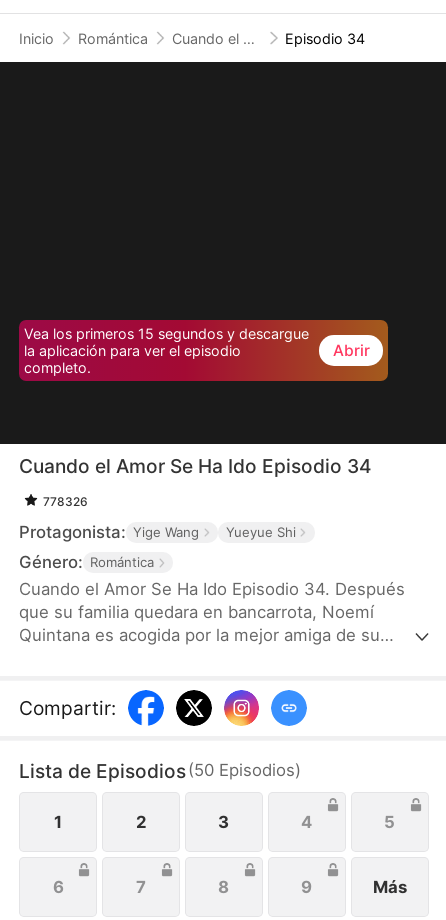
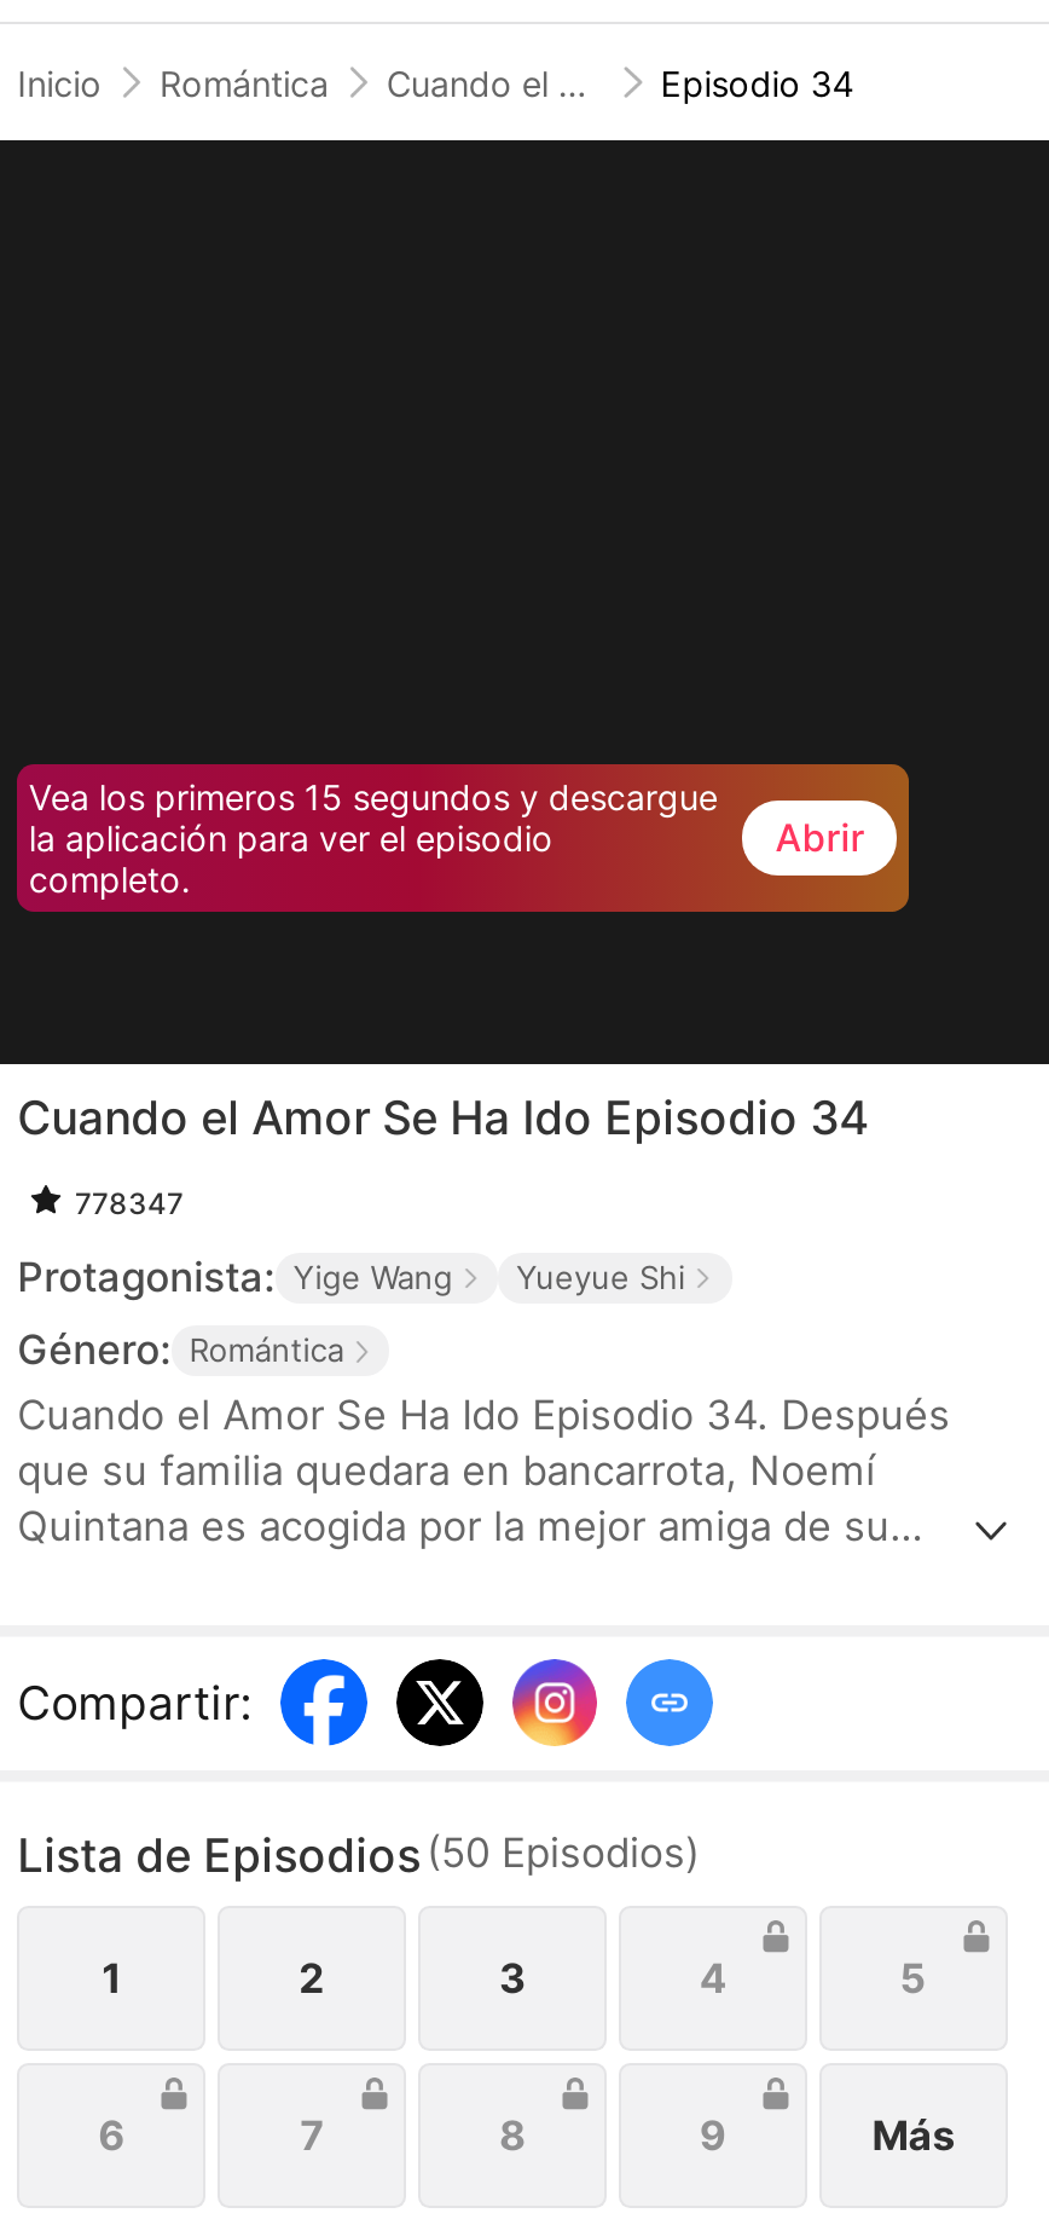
[43,494,88,509] 778326 -> [75,1184,184,1221] 778347

